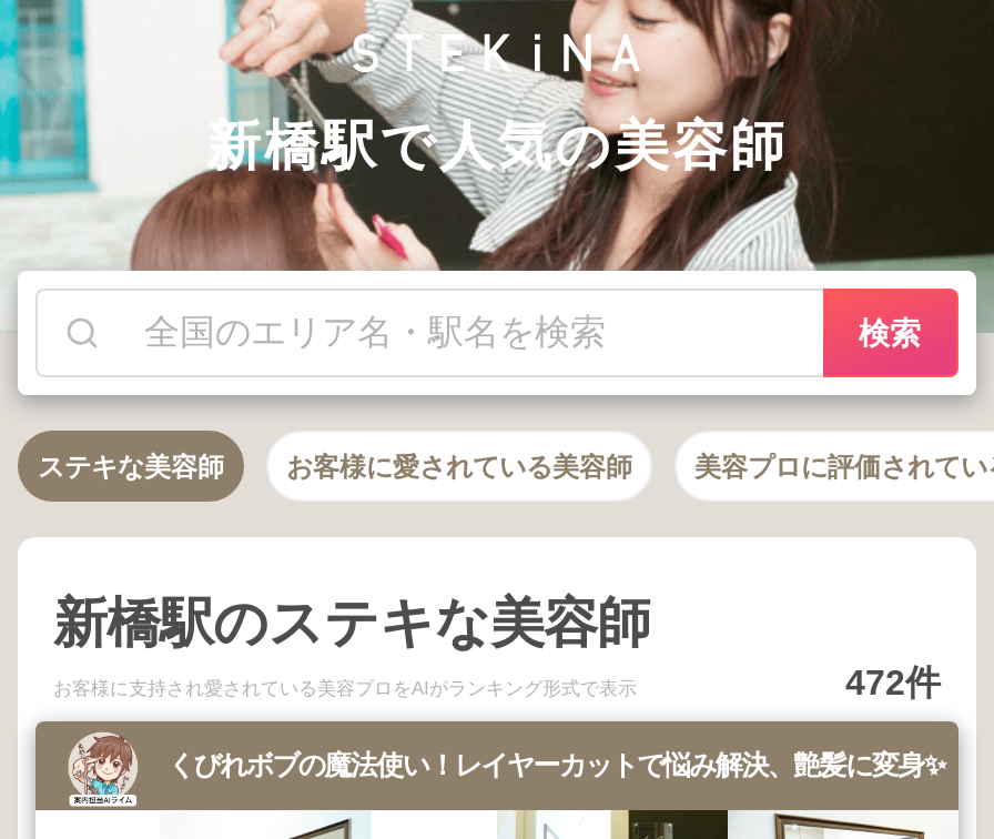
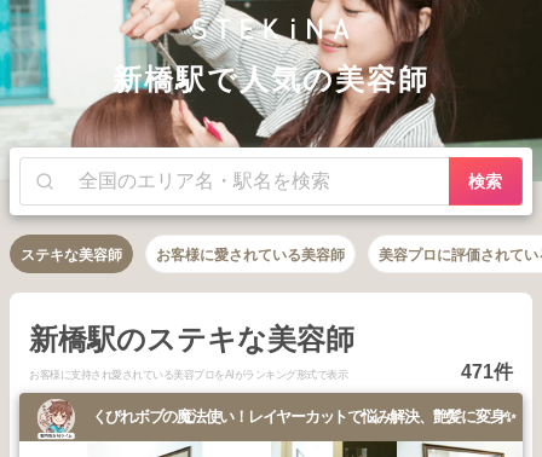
[845,664,941,701] 472件 -> [461,361,513,382] 471件

